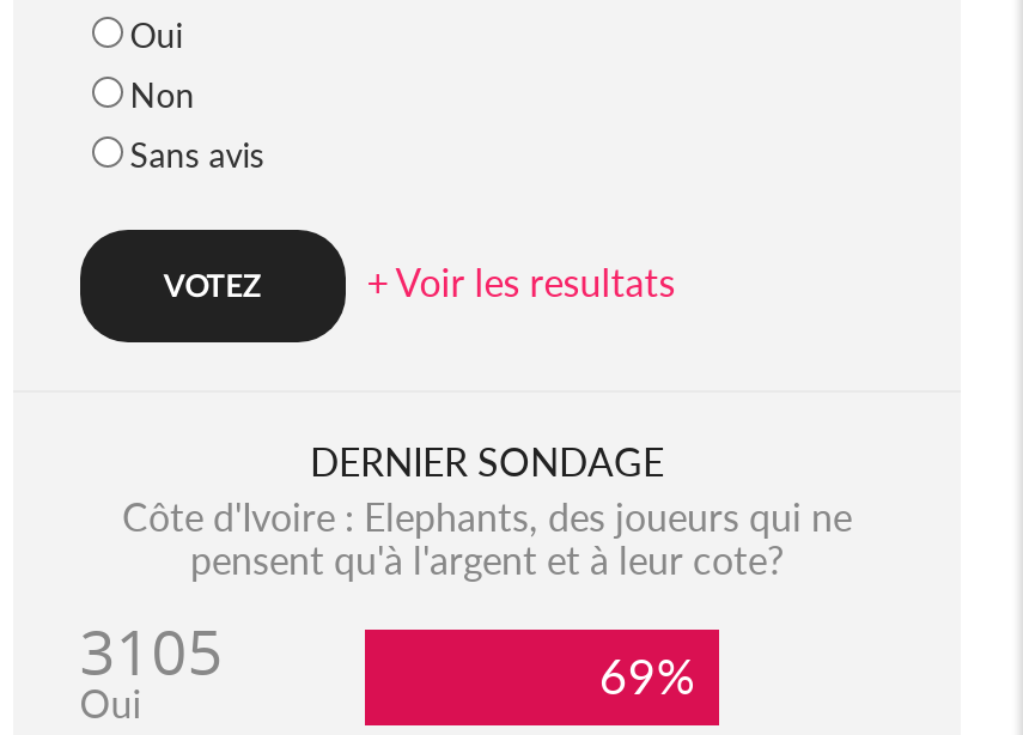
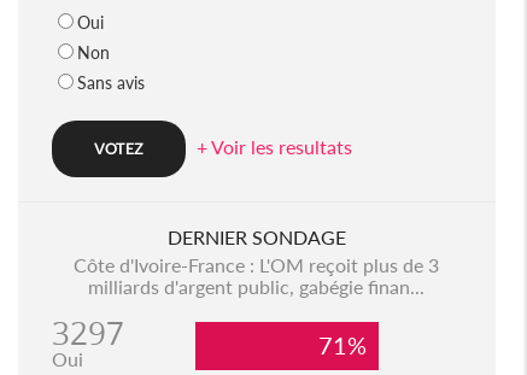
[80,493,852,694] Côte d'Ivoire : Elephants, des joueurs qui ne | pensent qu'à l'argent et à leur cote? | 3105 -> [52,253,440,355] Côte d'Ivoire-France : L'OM reçoit plus de 3 | milliards d'argent public, gabégie finan... | 3297
[599,646,719,704] 69% -> [319,330,379,359] 71%

